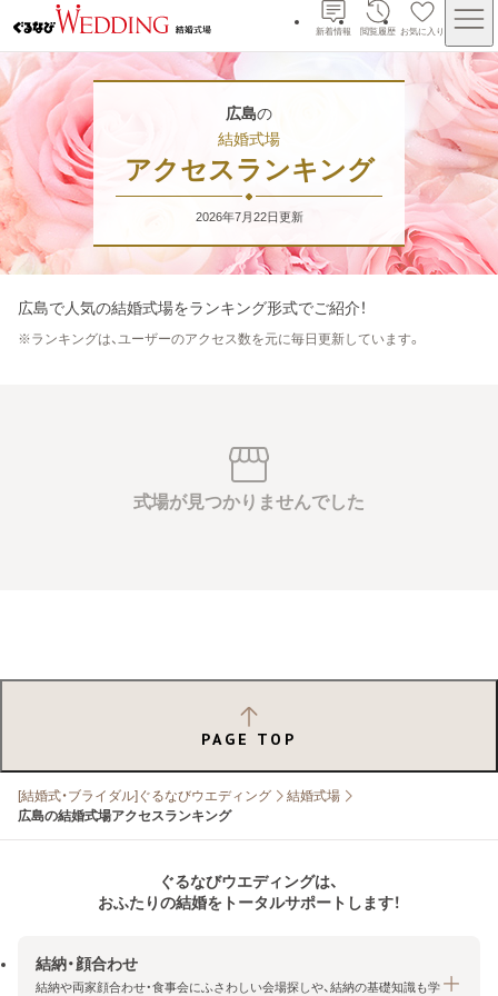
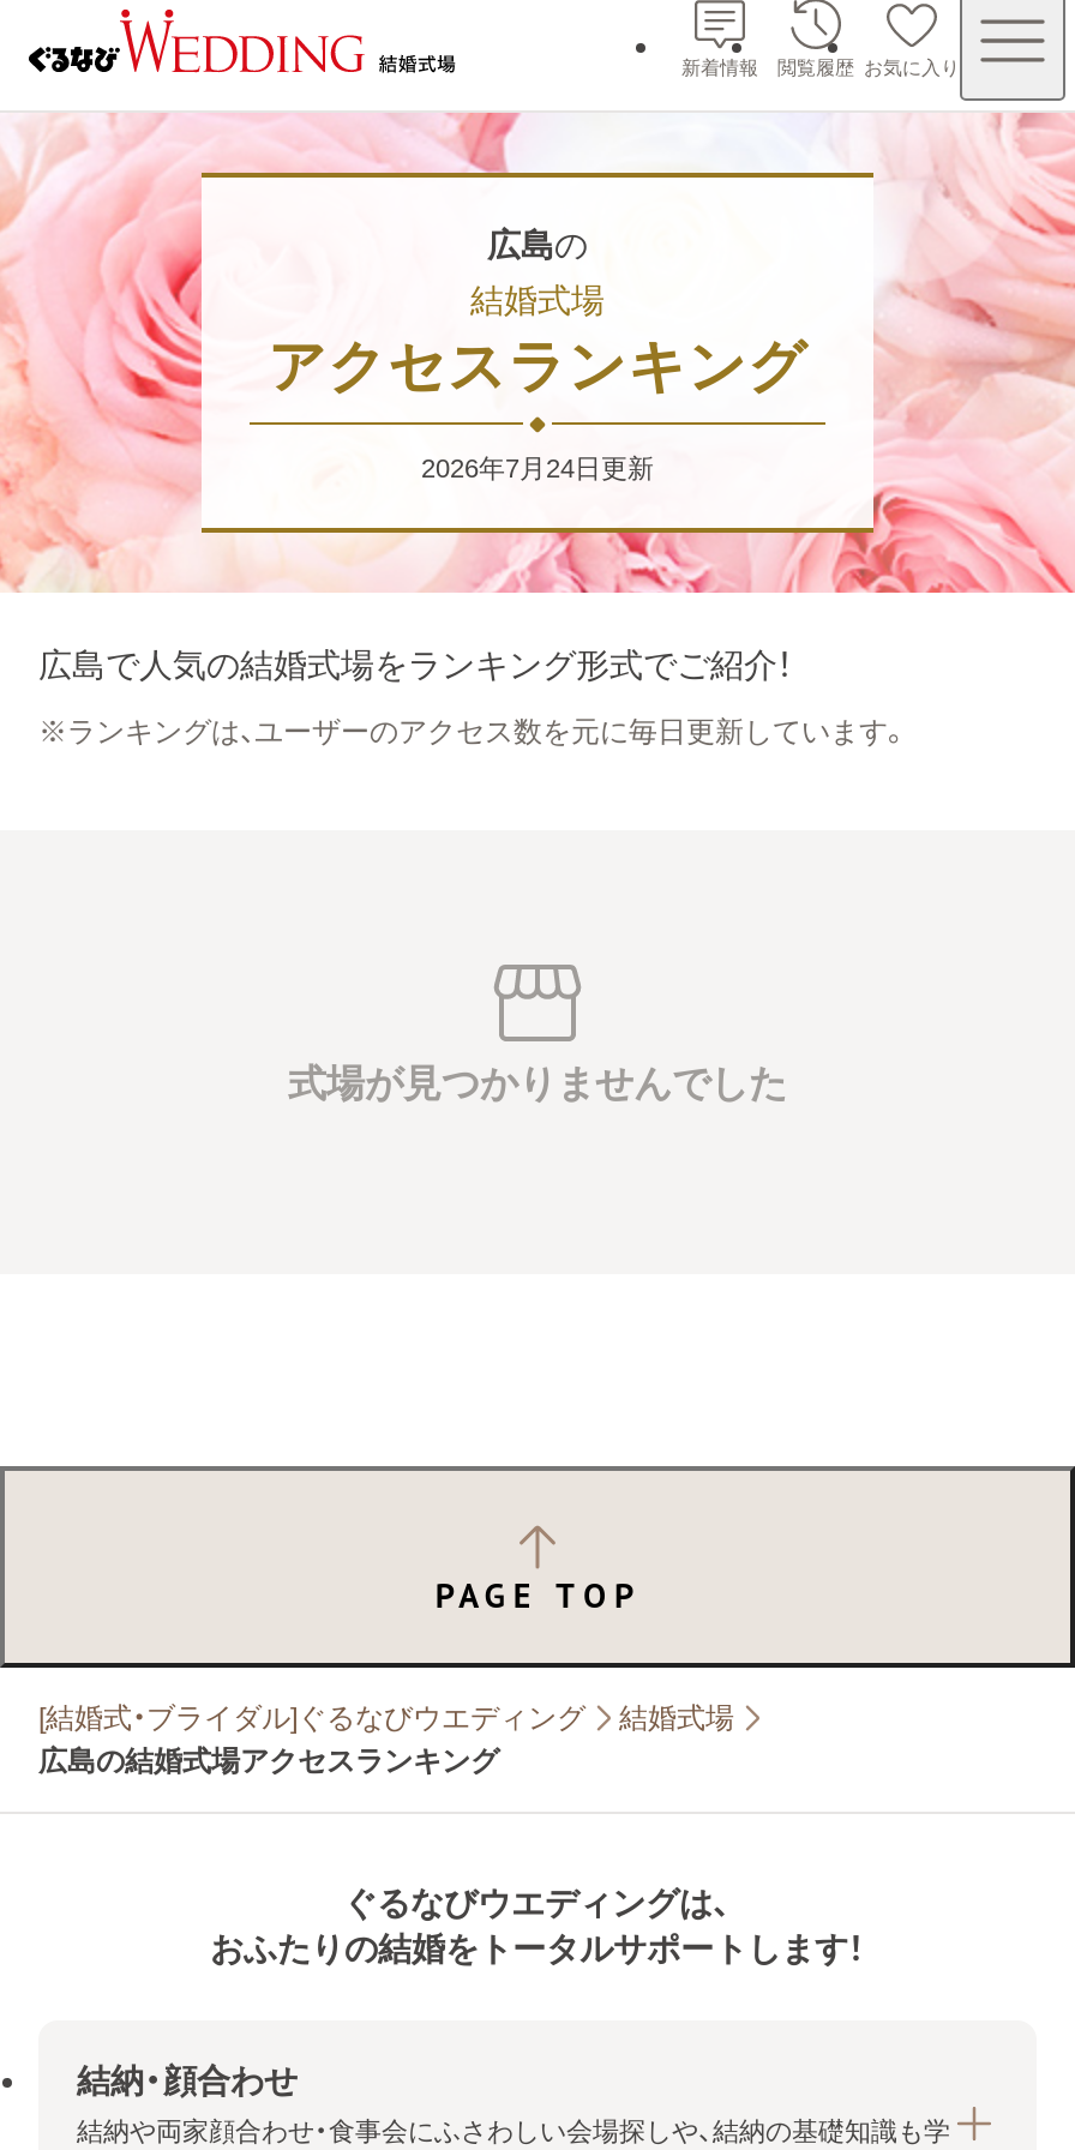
[195,210,303,223] 2026年7月22日更新 -> [421,452,654,481] 2026年7月24日更新

